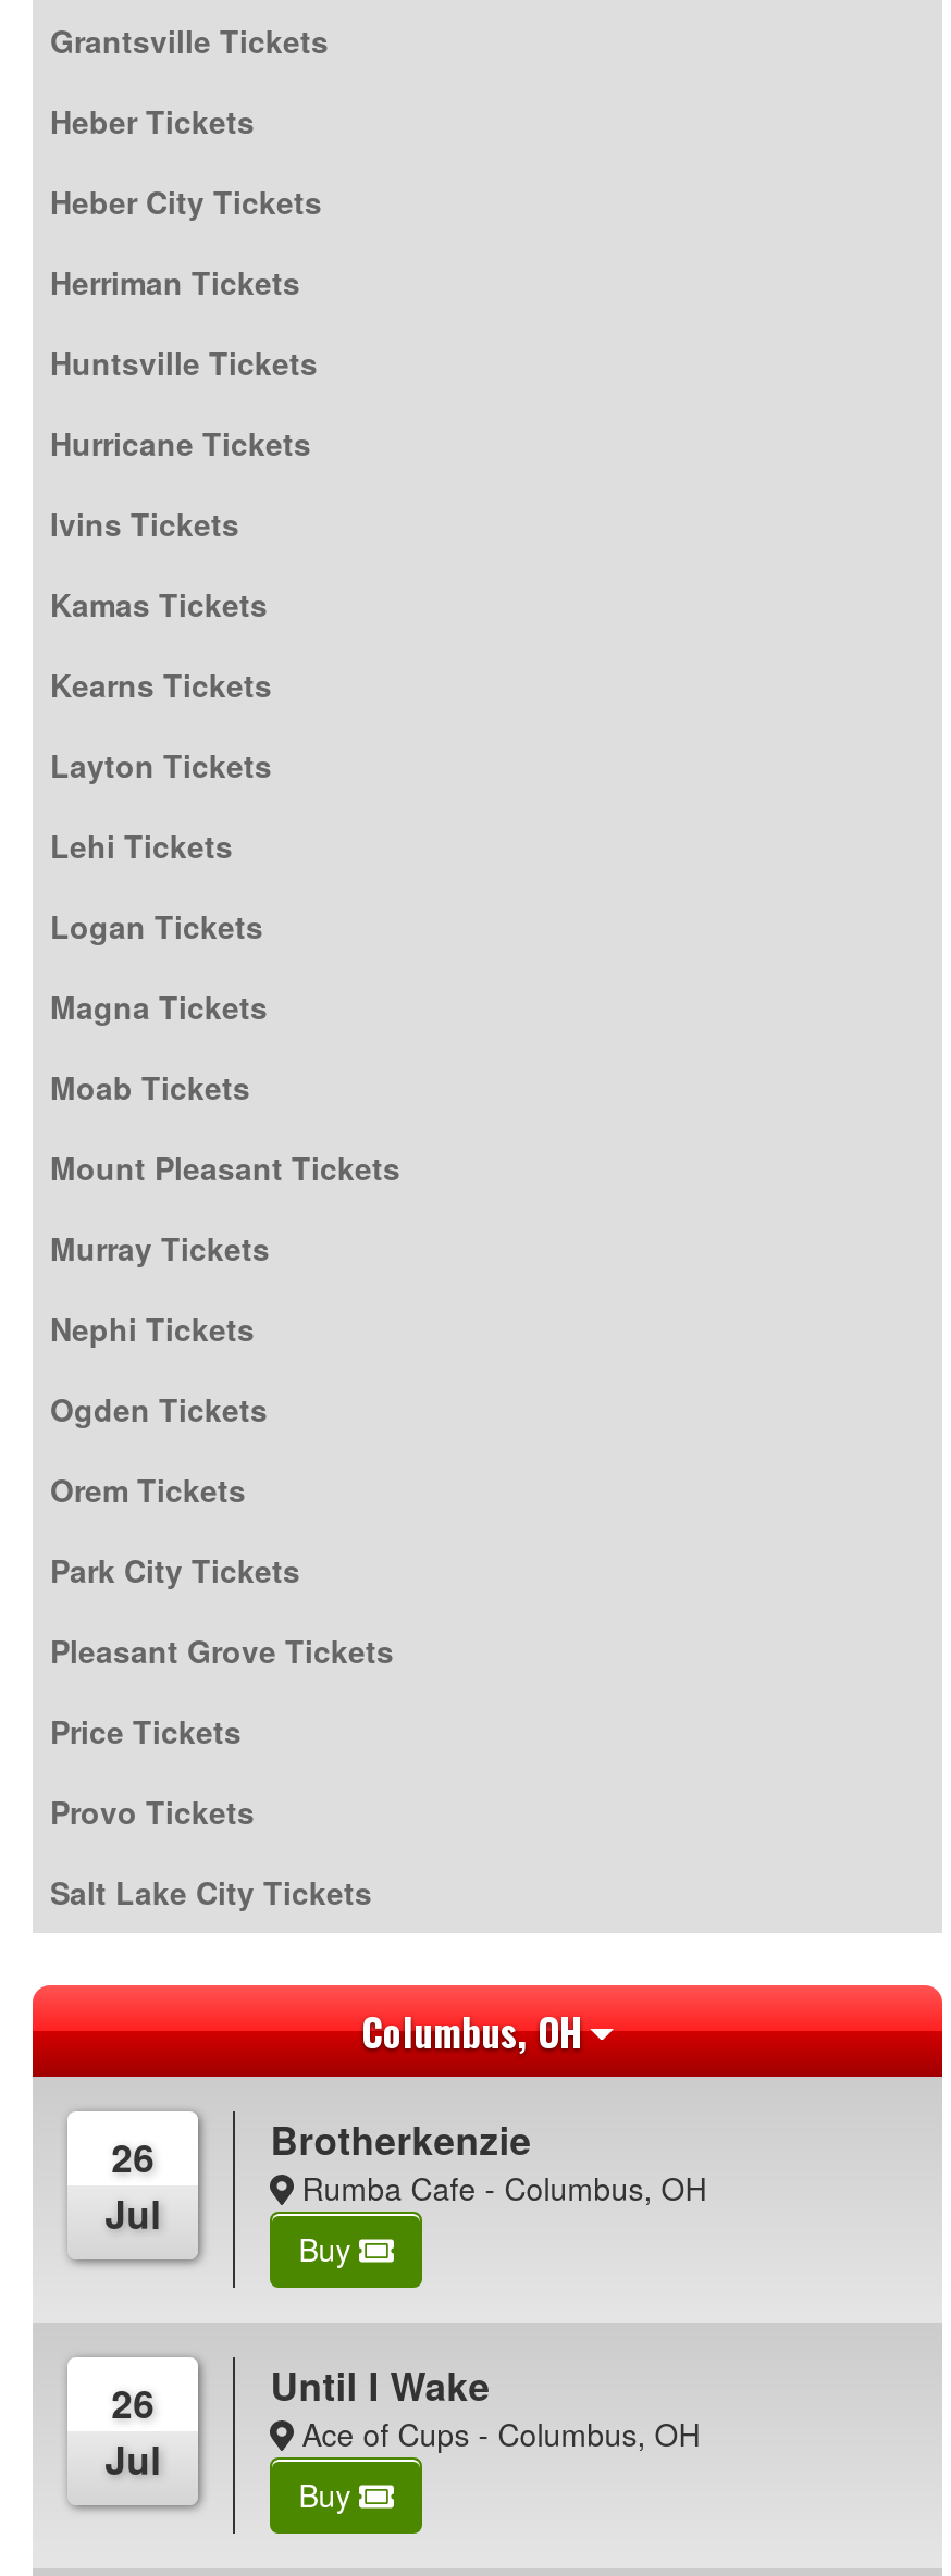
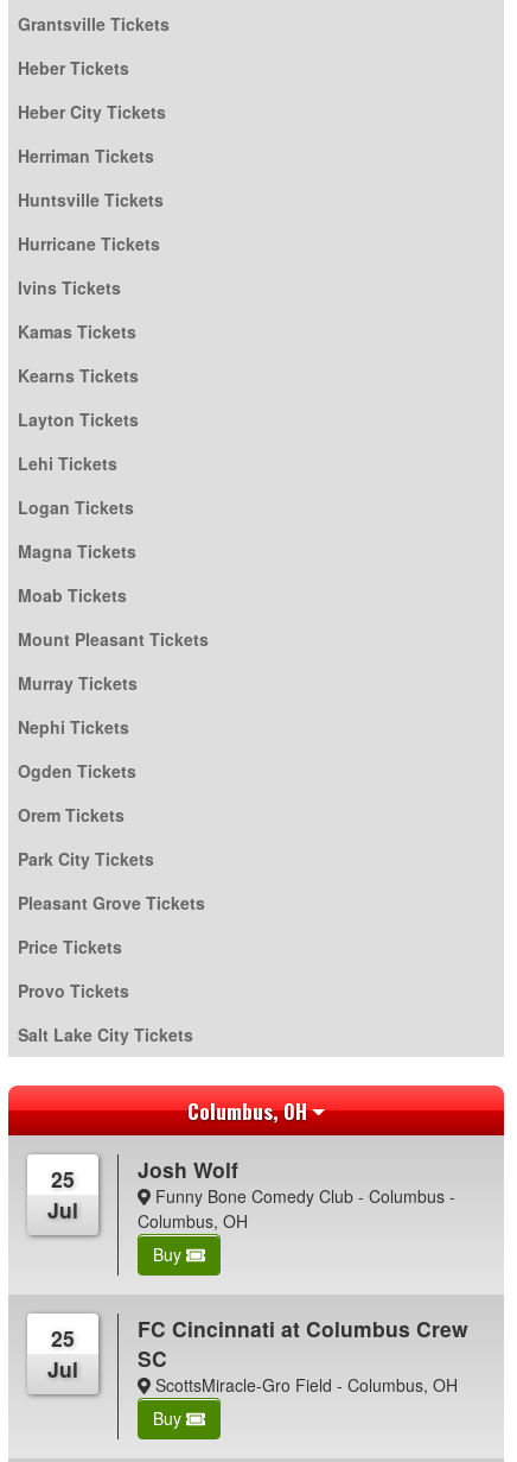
[270,2112,707,2210] Brotherkenzie | Rumba Cafe - Columbus, OH -> [138,1155,455,1233] Josh Wolf | Funny Bone Comedy Club - Columbus - | Columbus, OH
[111,2130,155,2184] 26 -> [51,1164,75,1194] 25
[270,2358,700,2456] Until I Wake | Ace of Cups - Columbus, OH -> [138,1314,469,1397] FC Cincinnati at Columbus Crew | SC | ScottsMiracle-Gro Field - Columbus, OH
[111,2376,155,2430] 26 -> [51,1324,75,1353] 25

